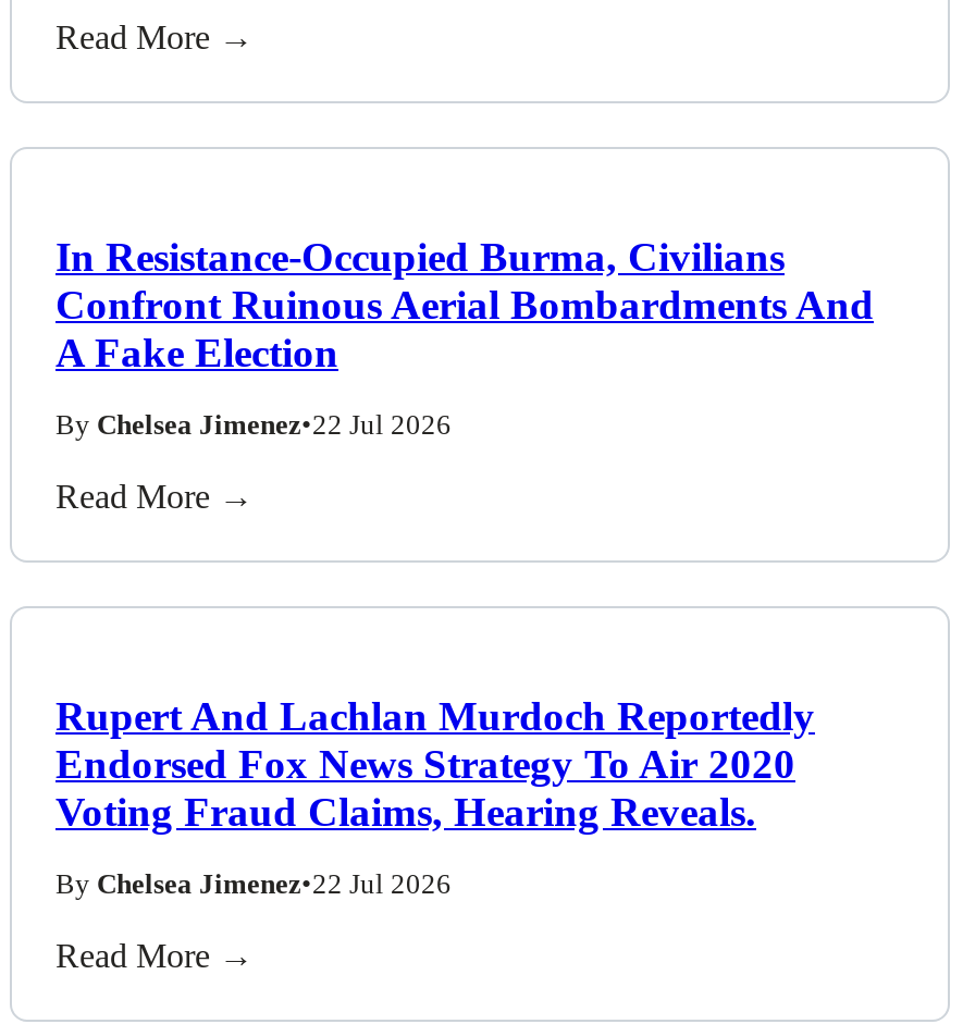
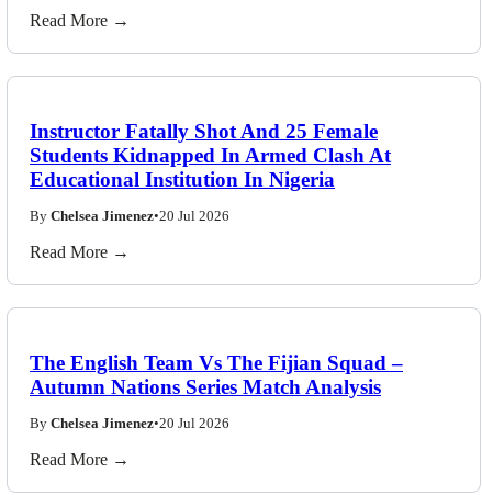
[55,234,874,376] In Resistance-Occupied Burma, Civilians | Confront Ruinous Aerial Bombardments And | A Fake Election -> [30,120,391,191] Instructor Fatally Shot And 25 Female | Students Kidnapped In Armed Clash At | Educational Institution In Nigeria
[55,411,452,441] By Chelsea Jimenez•22 Jul 2026 -> [30,209,229,224] By Chelsea Jimenez•20 Jul 2026
[55,694,815,836] Rupert And Lachlan Murdoch Reportedly | Endorsed Fox News Strategy To Air 2020 | Voting Fraud Claims, Hearing Reveals. -> [30,352,403,399] The English Team Vs The Fijian Squad – | Autumn Nations Series Match Analysis
[55,870,452,901] By Chelsea Jimenez•22 Jul 2026 -> [30,416,229,432] By Chelsea Jimenez•20 Jul 2026

